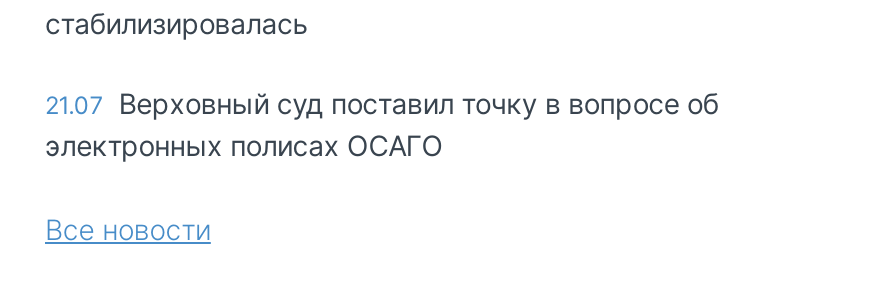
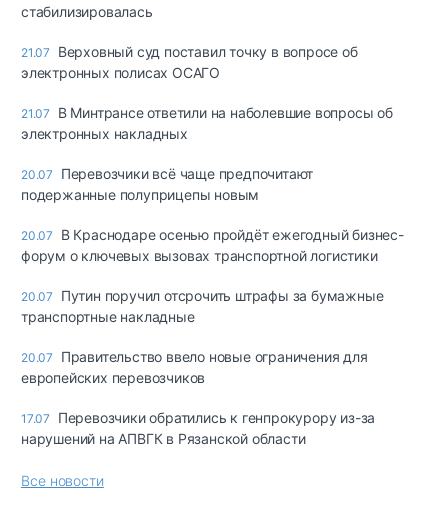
none -> [21,104,404,447] 21.07 В Минтрансе ответили на наболевшие вопросы об | электронных накладных | 20.07 Перевозчики всё чаще предпочитают | подержанные полуприцепы новым | 20.07 В Краснодаре осенью пройдёт ежегодный бизнес- | форум о ключевых вызовах транспортной логистики | 20.07 Путин поручил отсрочить штрафы за бумажные | транспортные накладные | 20.07 Правительство ввело новые ограничения для | европейских перевозчиков | 17.07 Перевозчики обратились к генпрокурору из-за | нарушений на АПВГК в Рязанской области

